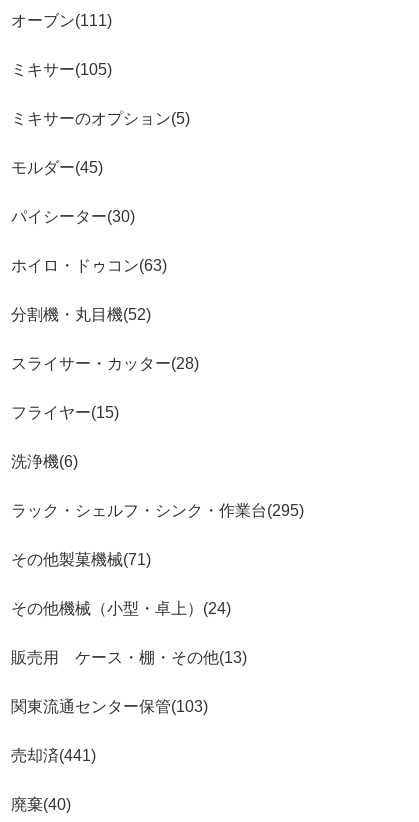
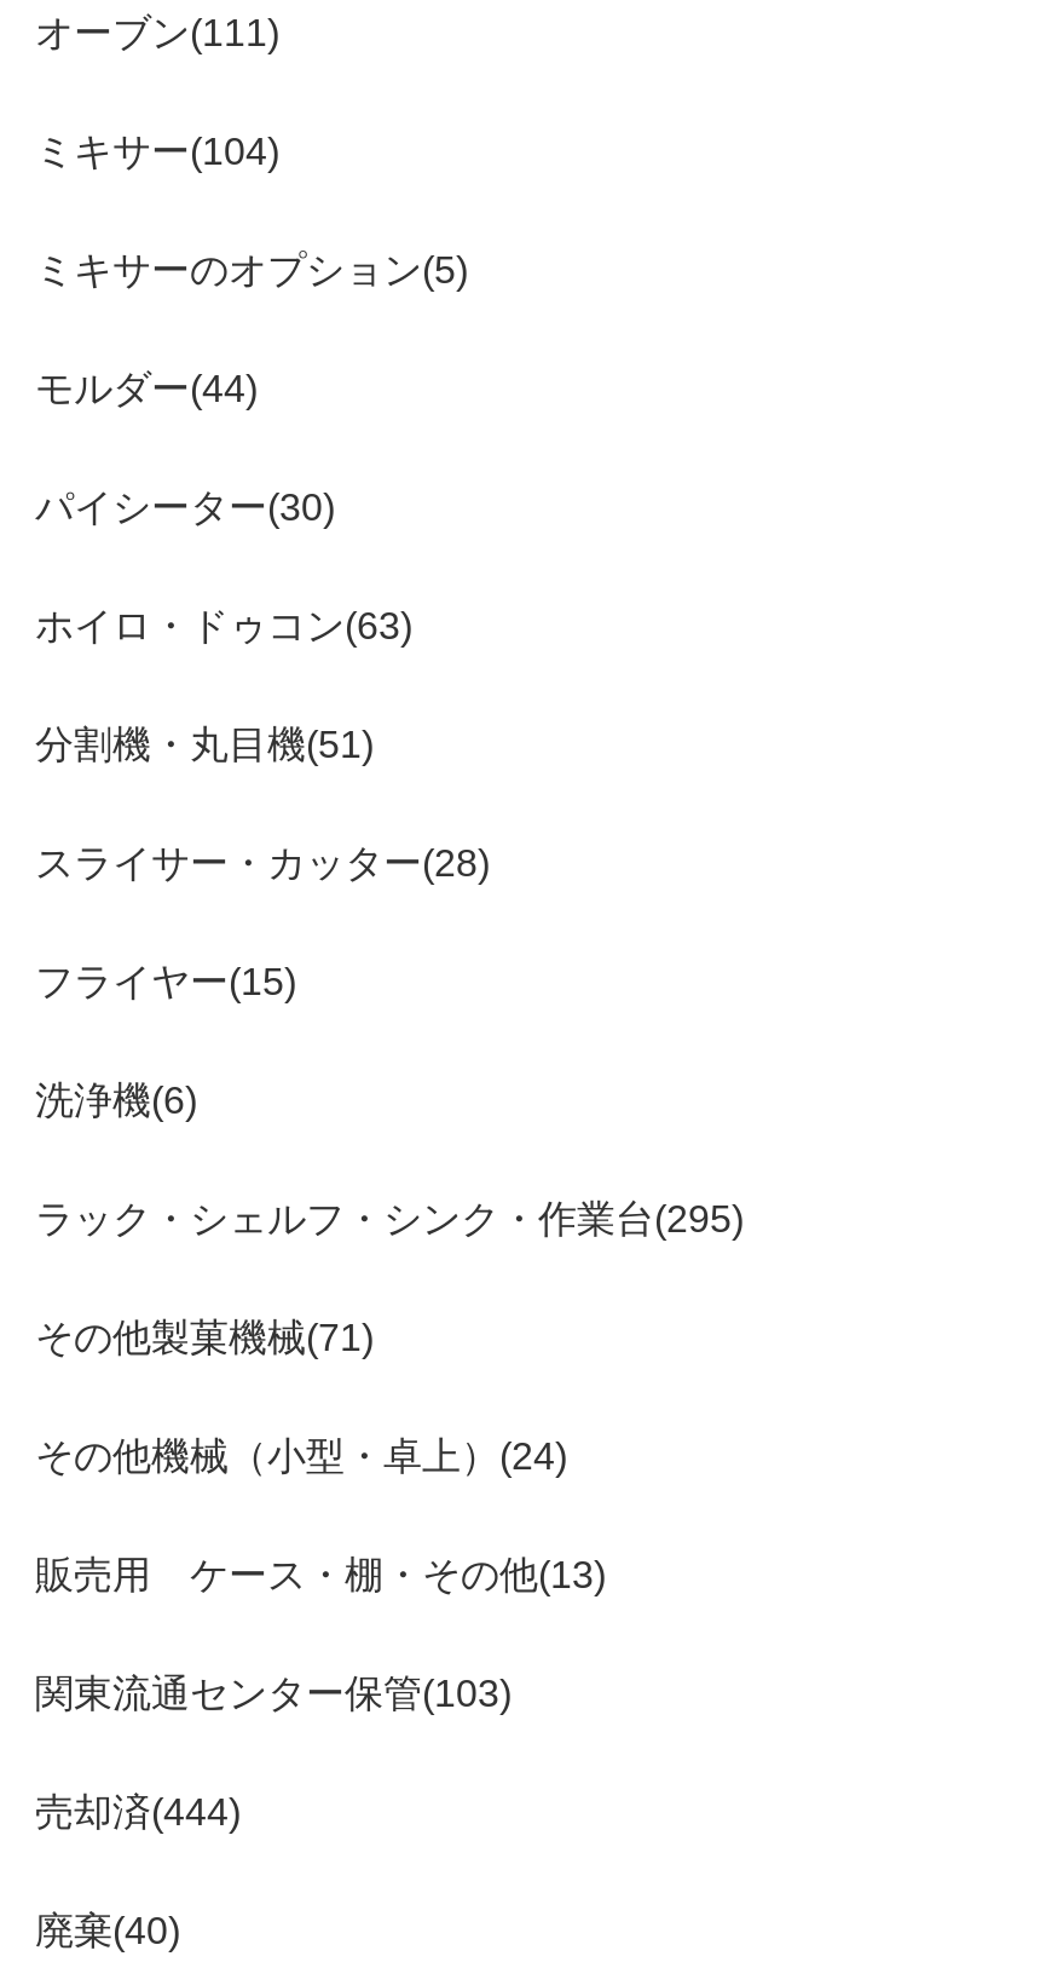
[11,61,112,78] ミキサー(105) -> [35,131,279,172] ミキサー(104)
[11,159,103,176] モルダー(45) -> [35,368,258,409] モルダー(44)
[11,306,151,323] 分割機・丸目機(52) -> [35,724,374,765] 分割機・丸目機(51)
[11,747,96,764] 売却済(441) -> [35,1791,241,1832] 売却済(444)

